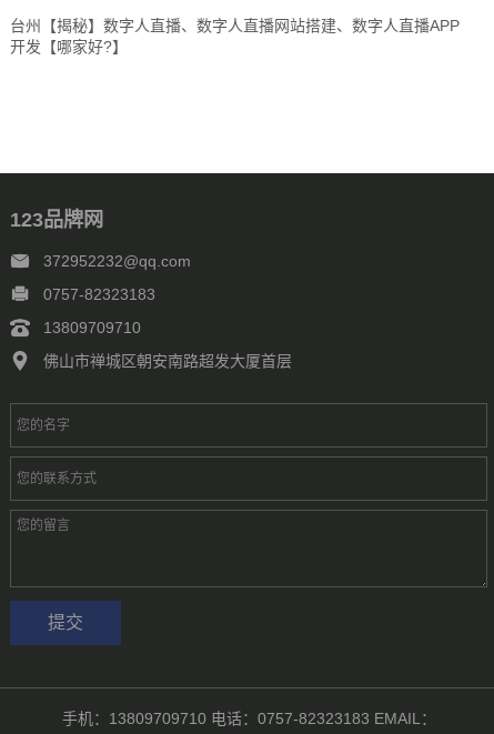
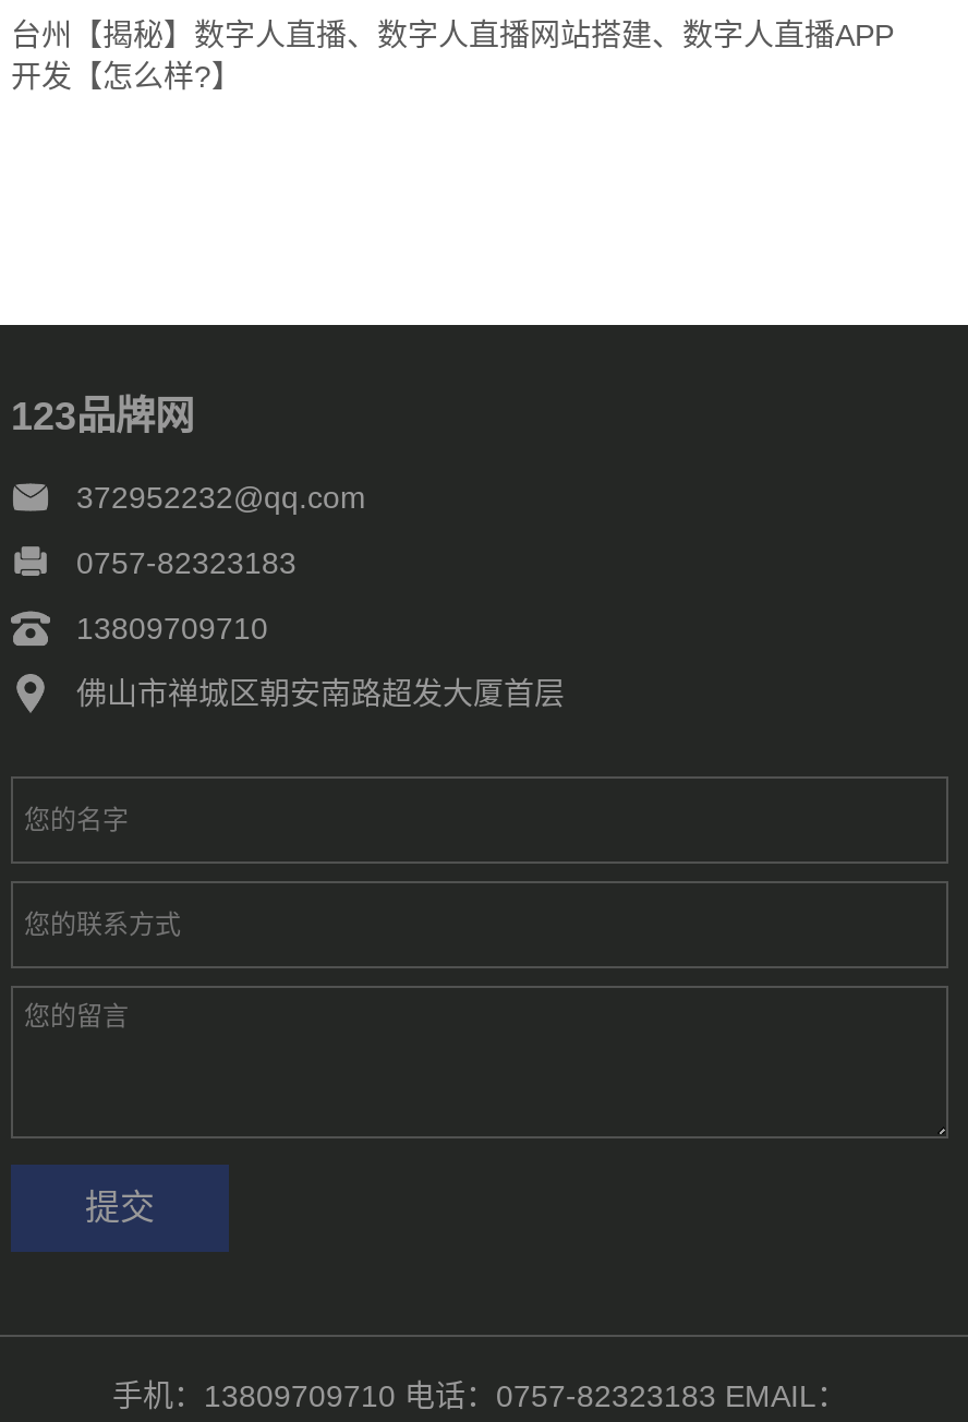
[10,38,128,55] 开发【哪家好?】 -> [11,58,242,93] 开发【怎么样?】

